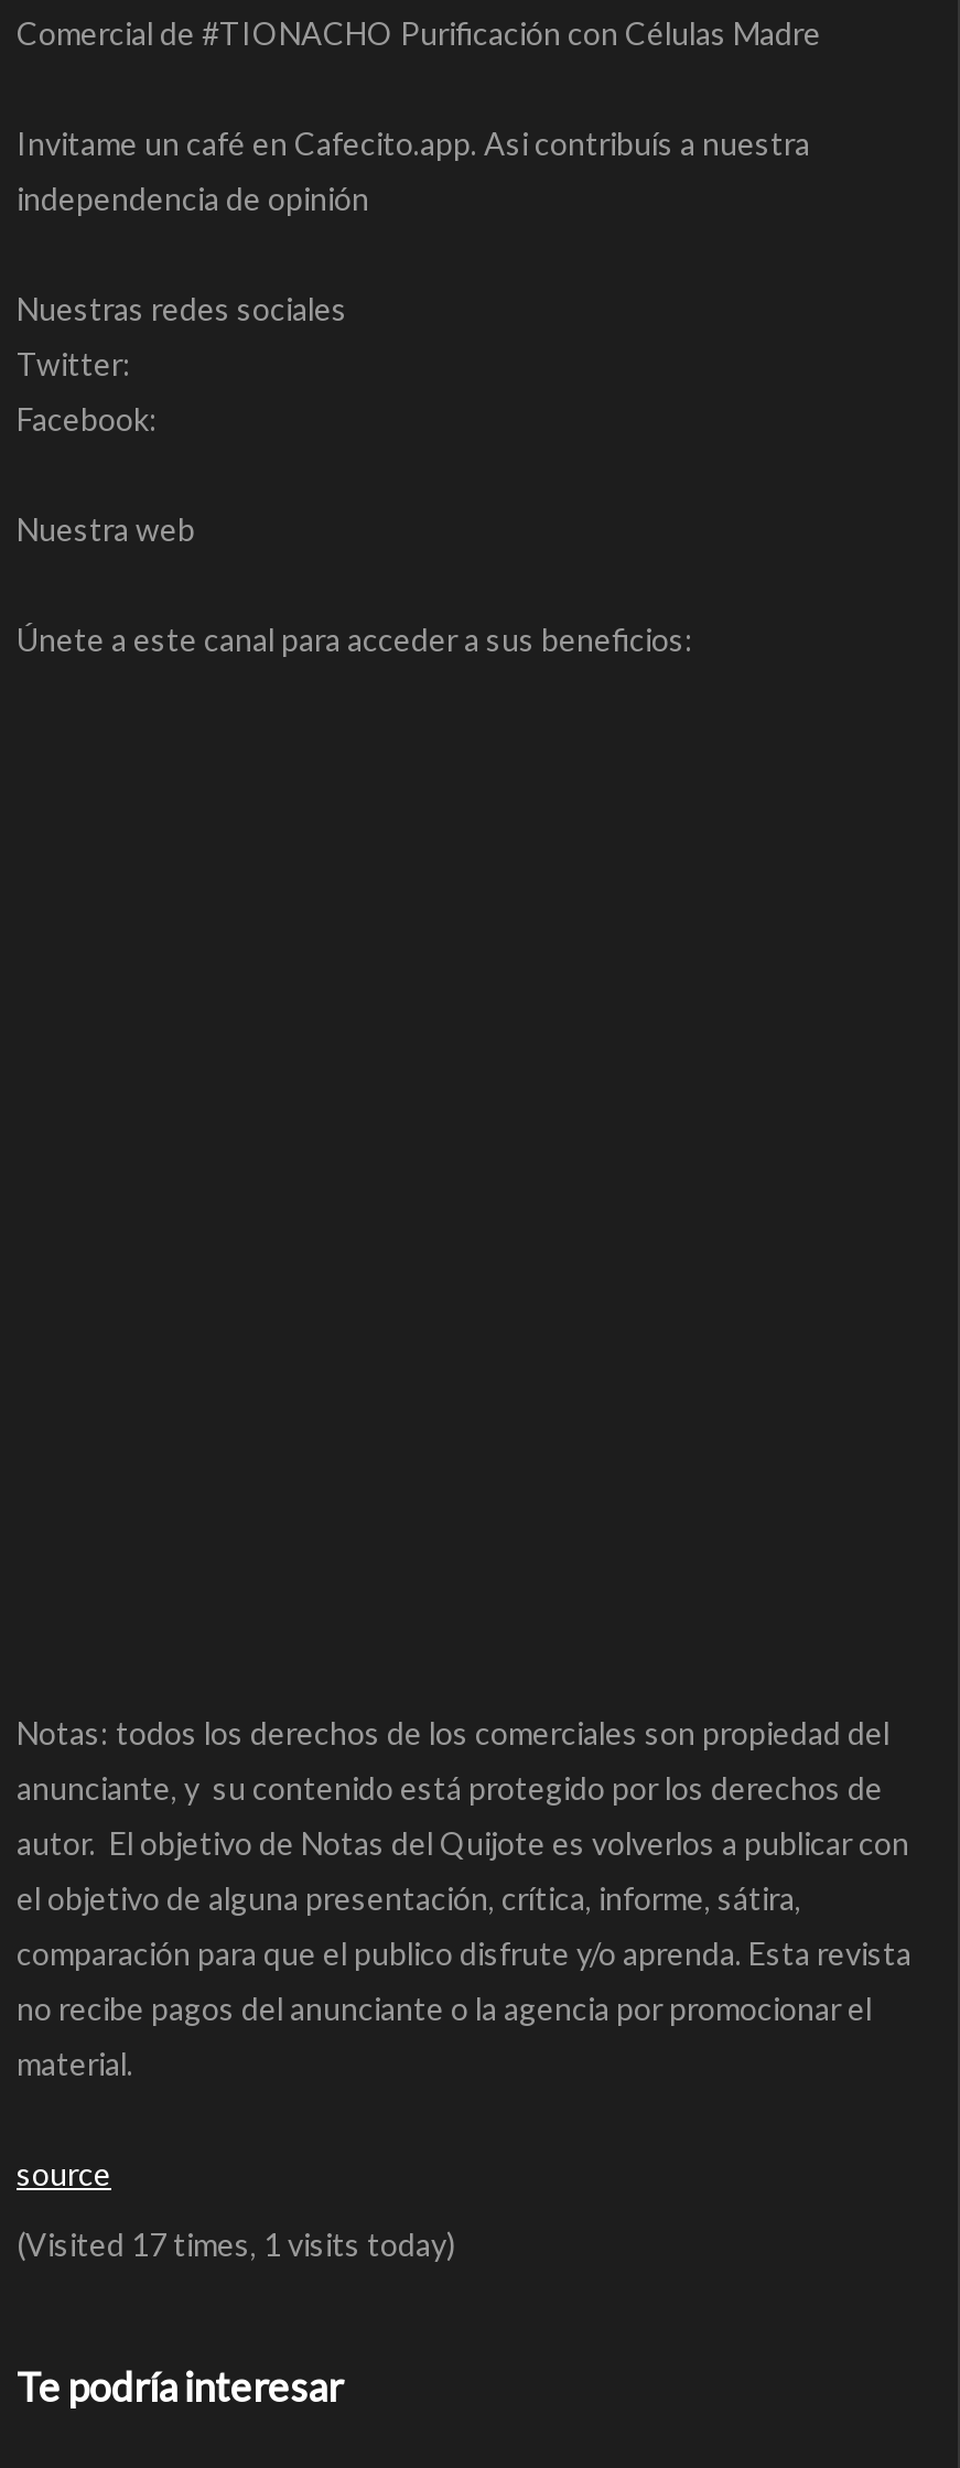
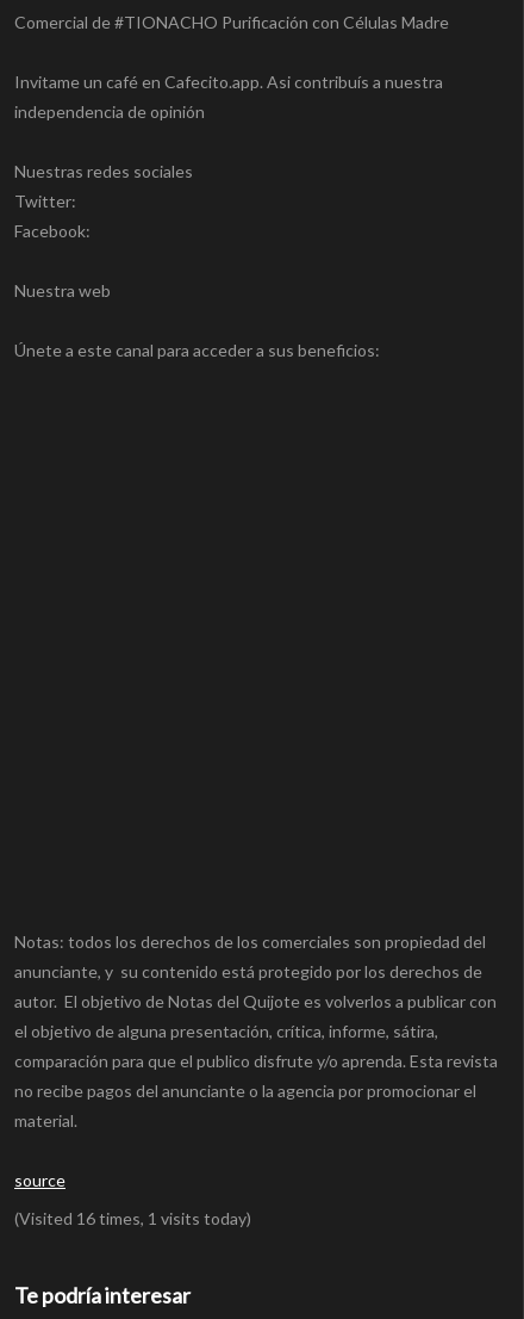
[17,2227,455,2264] (Visited 17 times, 1 visits today) -> [14,1209,251,1229] (Visited 16 times, 1 visits today)

